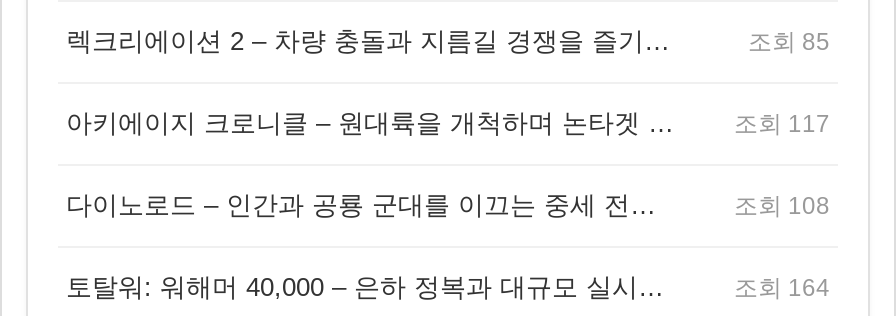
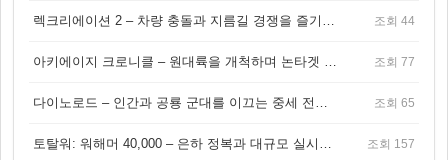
[748,27,830,55] 조회 85 -> [374,14,415,28] 조회 44
[734,109,830,137] 조회 117 -> [374,55,415,69] 조회 77
[734,191,830,219] 조회 108 -> [374,96,415,110] 조회 65
[734,273,830,301] 조회 164 -> [367,137,415,151] 조회 157

